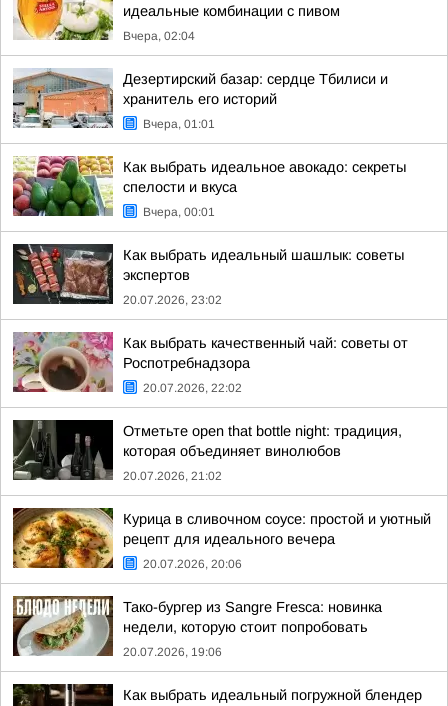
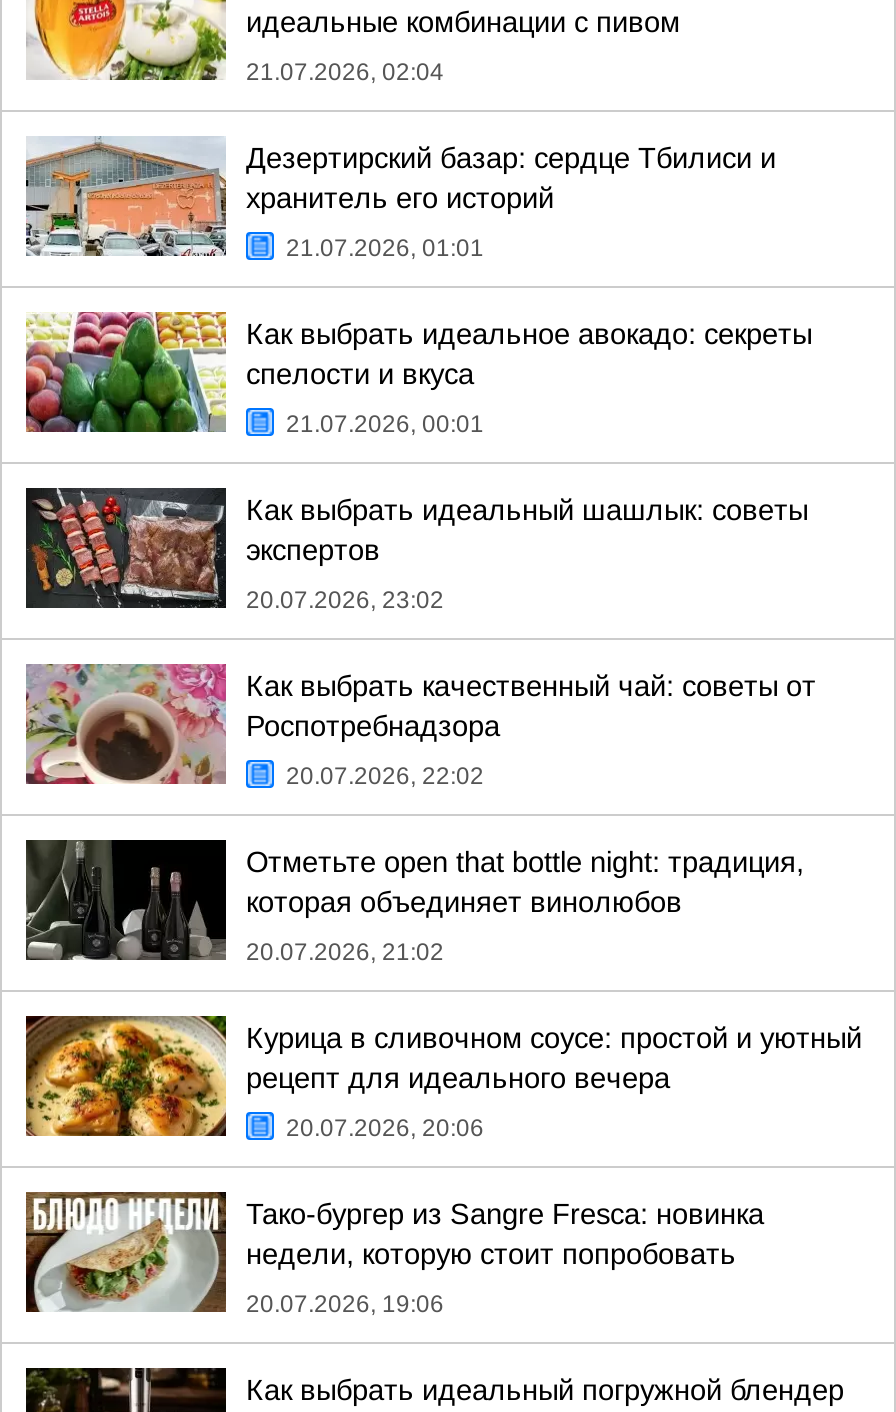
[123,29,195,43] Вчера, 02:04 -> [246,58,444,86] 21.07.2026, 02:04
[143,117,215,131] Вчера, 01:01 -> [286,234,484,262] 21.07.2026, 01:01
[143,205,215,219] Вчера, 00:01 -> [286,410,484,438] 21.07.2026, 00:01

